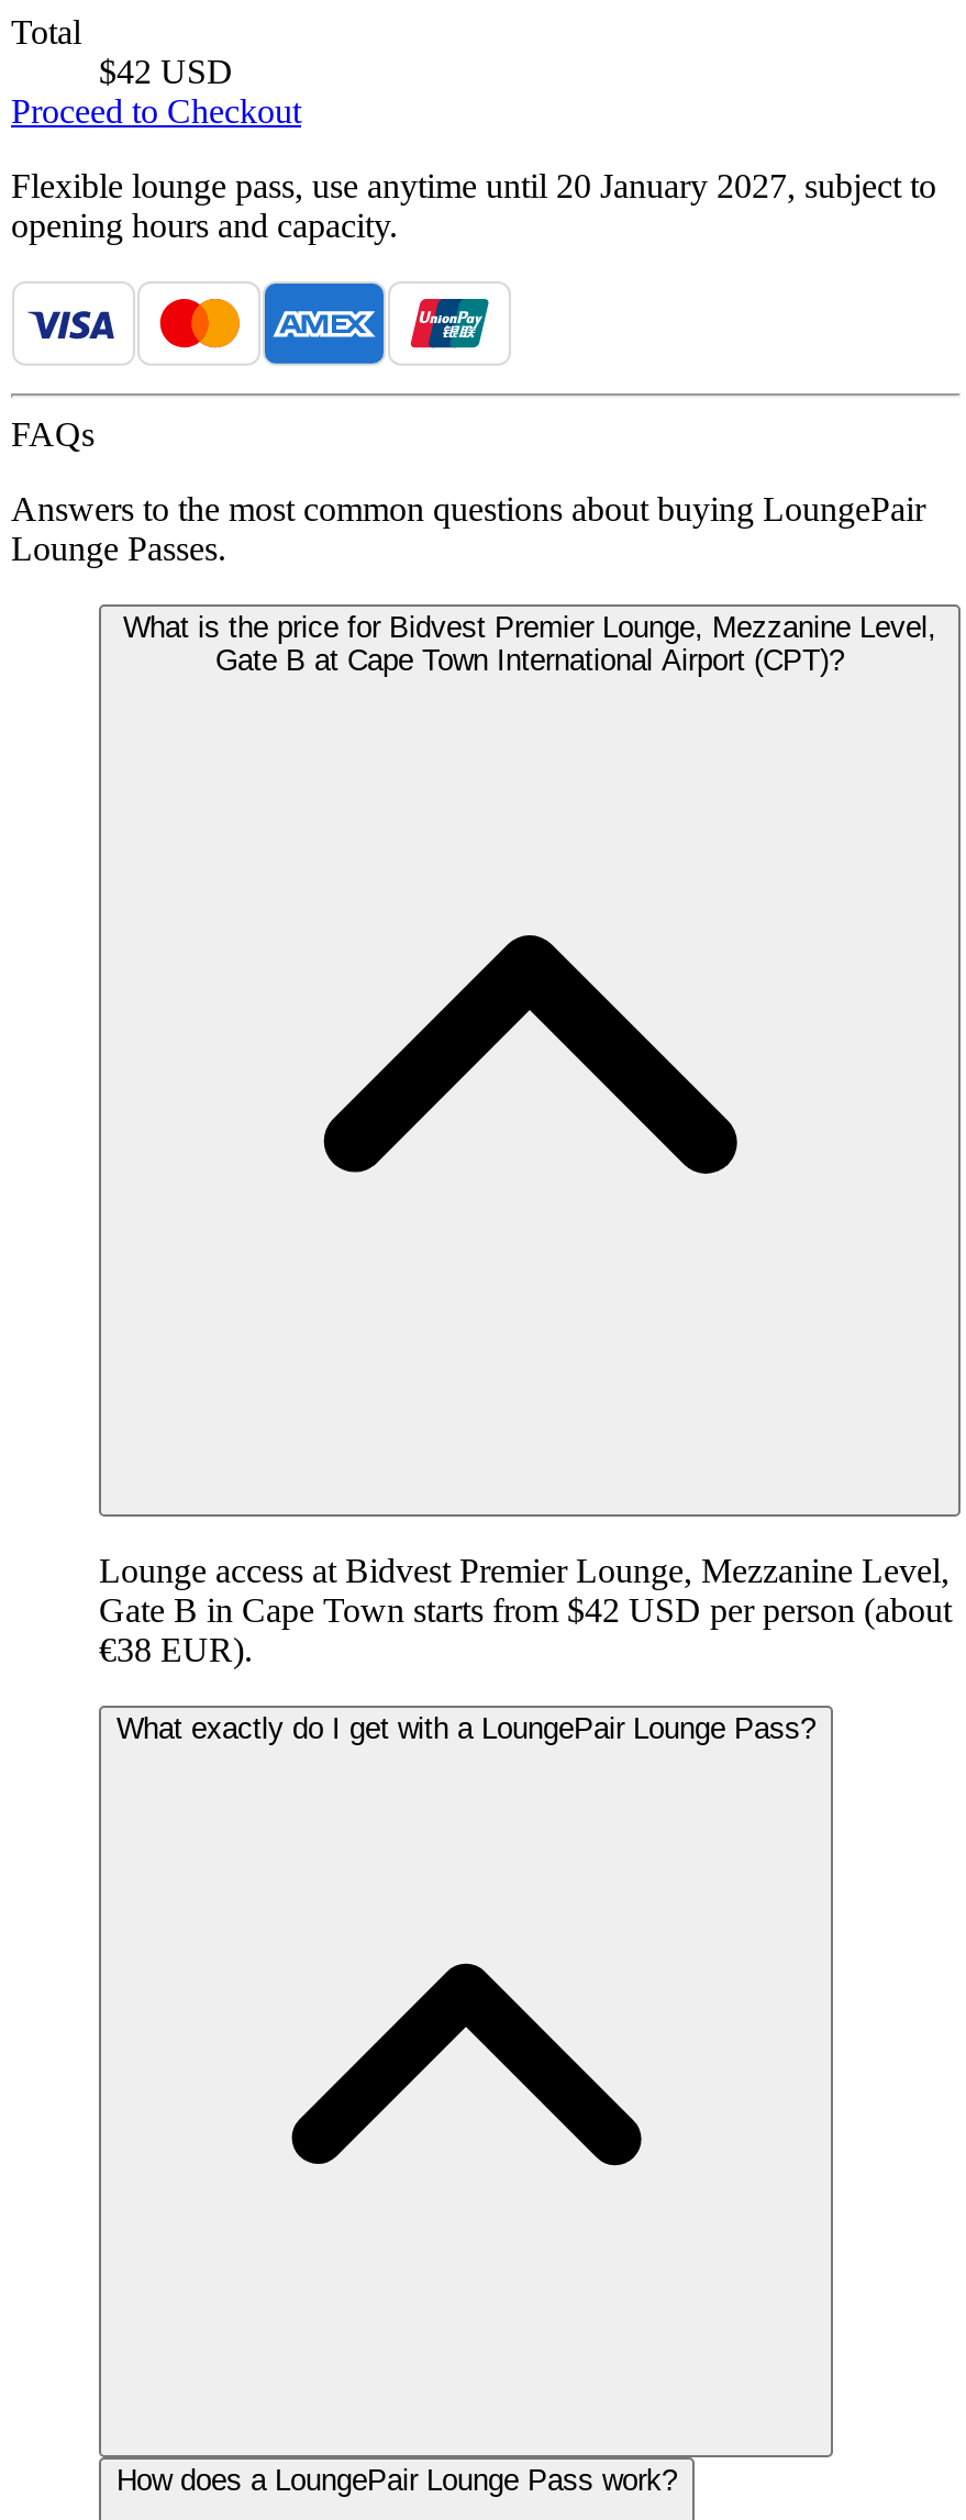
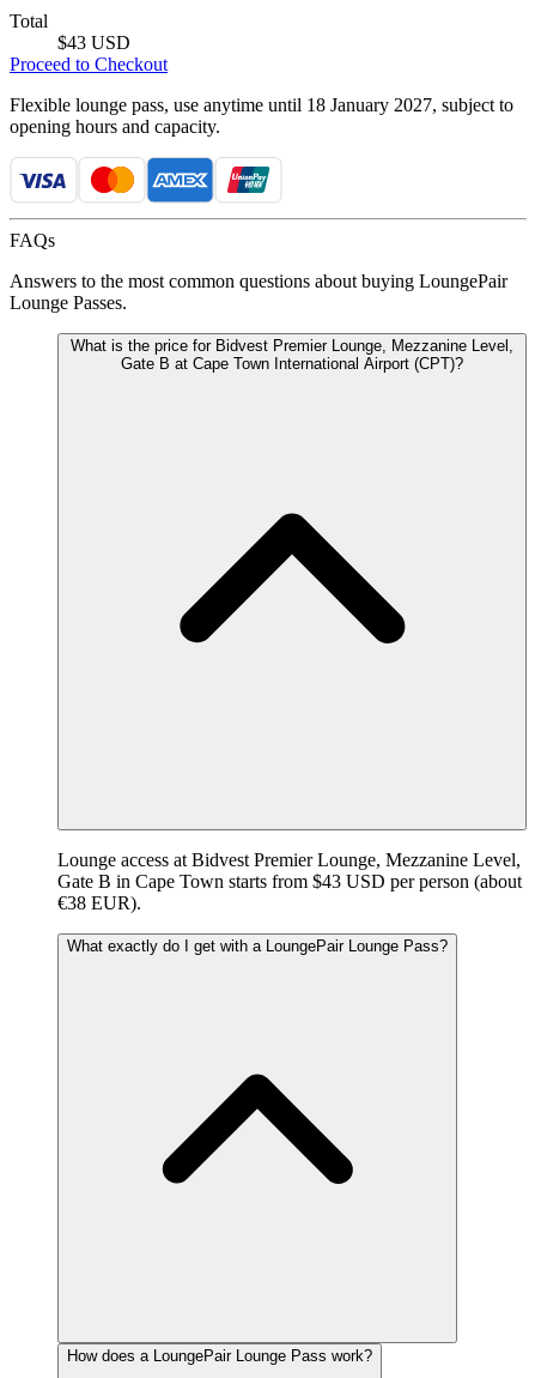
[99,52,233,89] $42 USD -> [57,32,130,52] $43 USD
[11,166,936,204] Flexible lounge pass, use anytime until 20 January 2027, subject to -> [10,94,513,115] Flexible lounge pass, use anytime until 18 January 2027, subject to
[99,1590,952,1628] Gate B in Cape Town starts from $42 USD per person (about -> [57,871,522,891] Gate B in Cape Town starts from $43 USD per person (about

